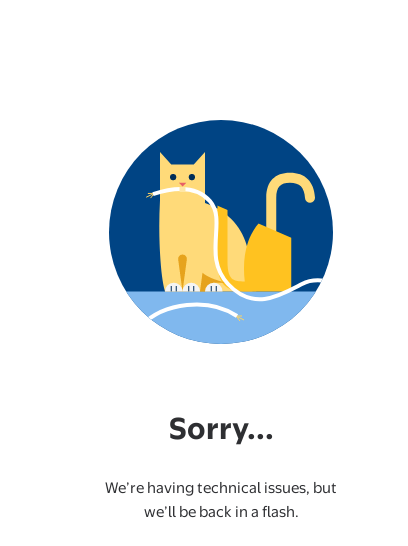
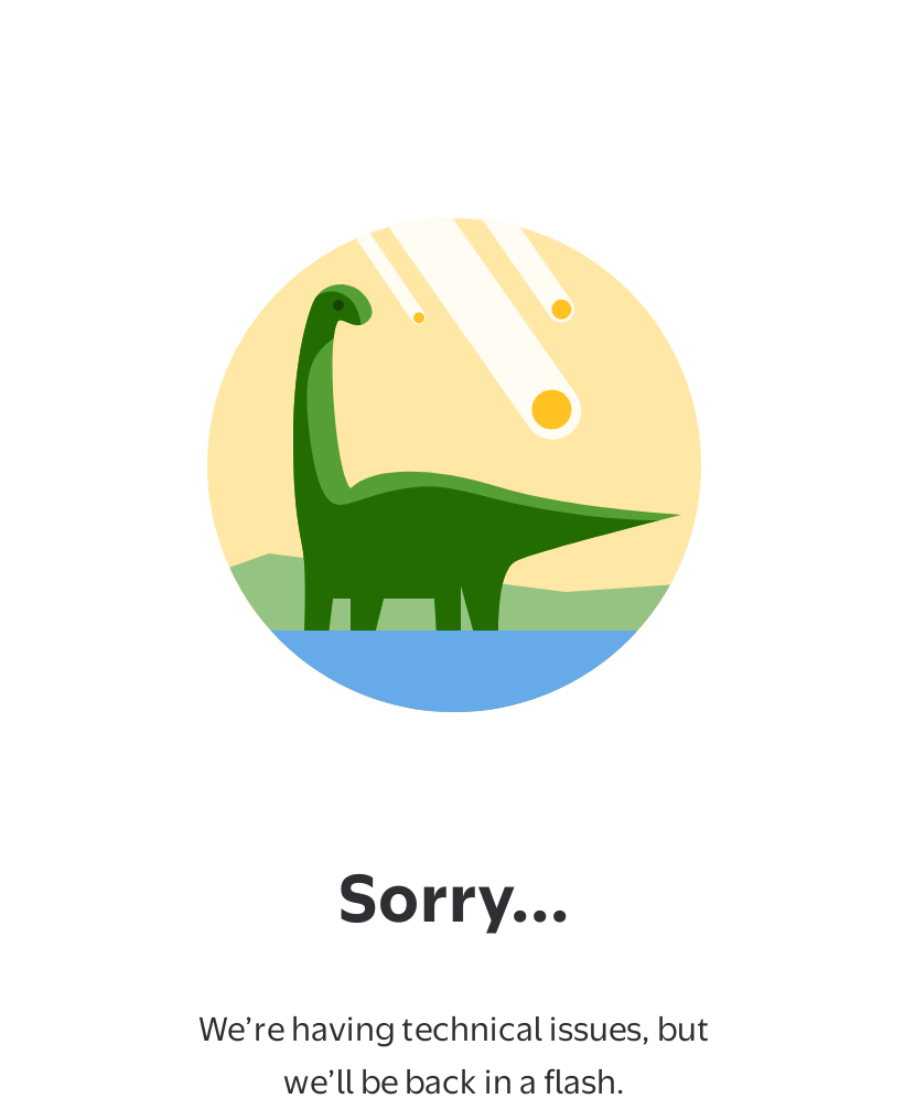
[108,119,334,322] [image] -> [207,218,701,661] [image]

